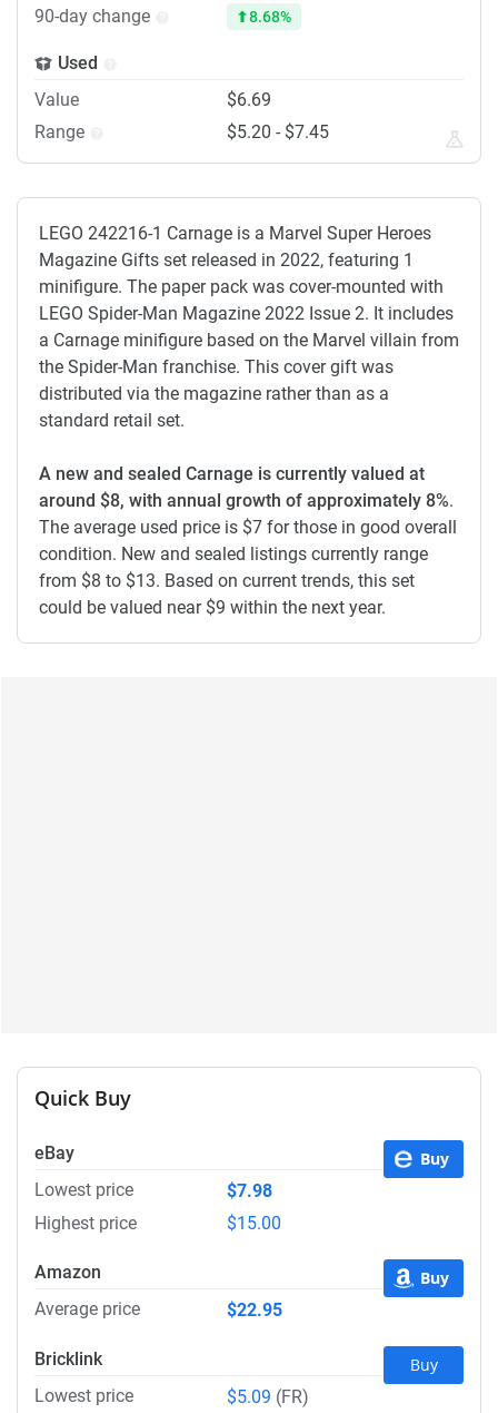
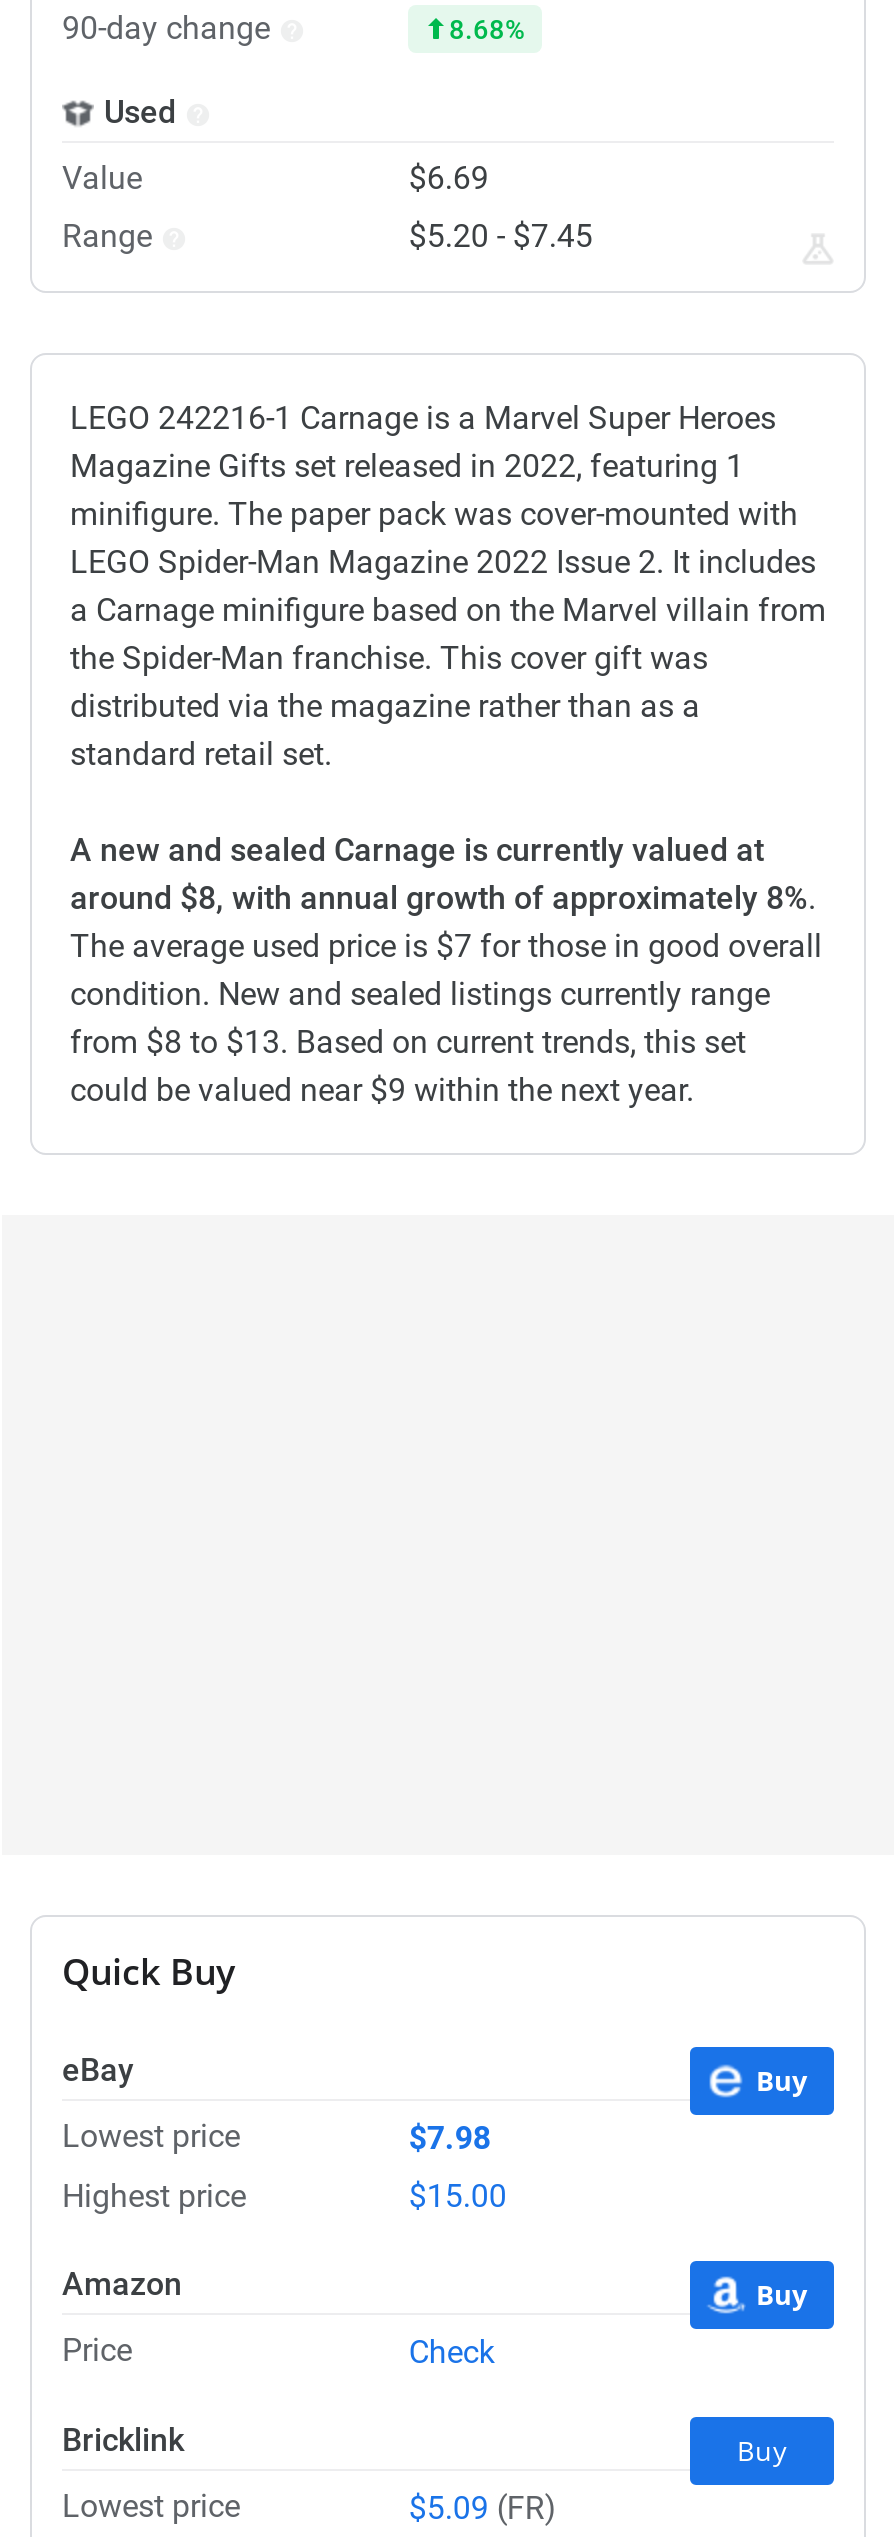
[34,1299,283,1321] Average price | $22.95 -> [62,2331,495,2371] Price | Check

